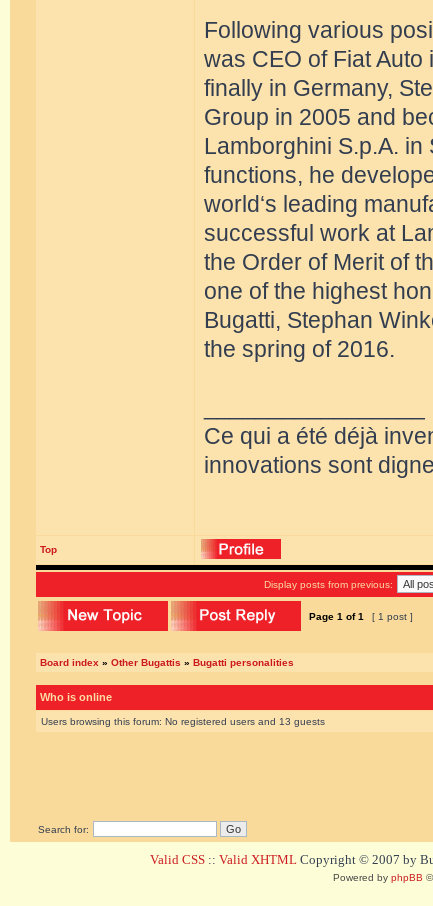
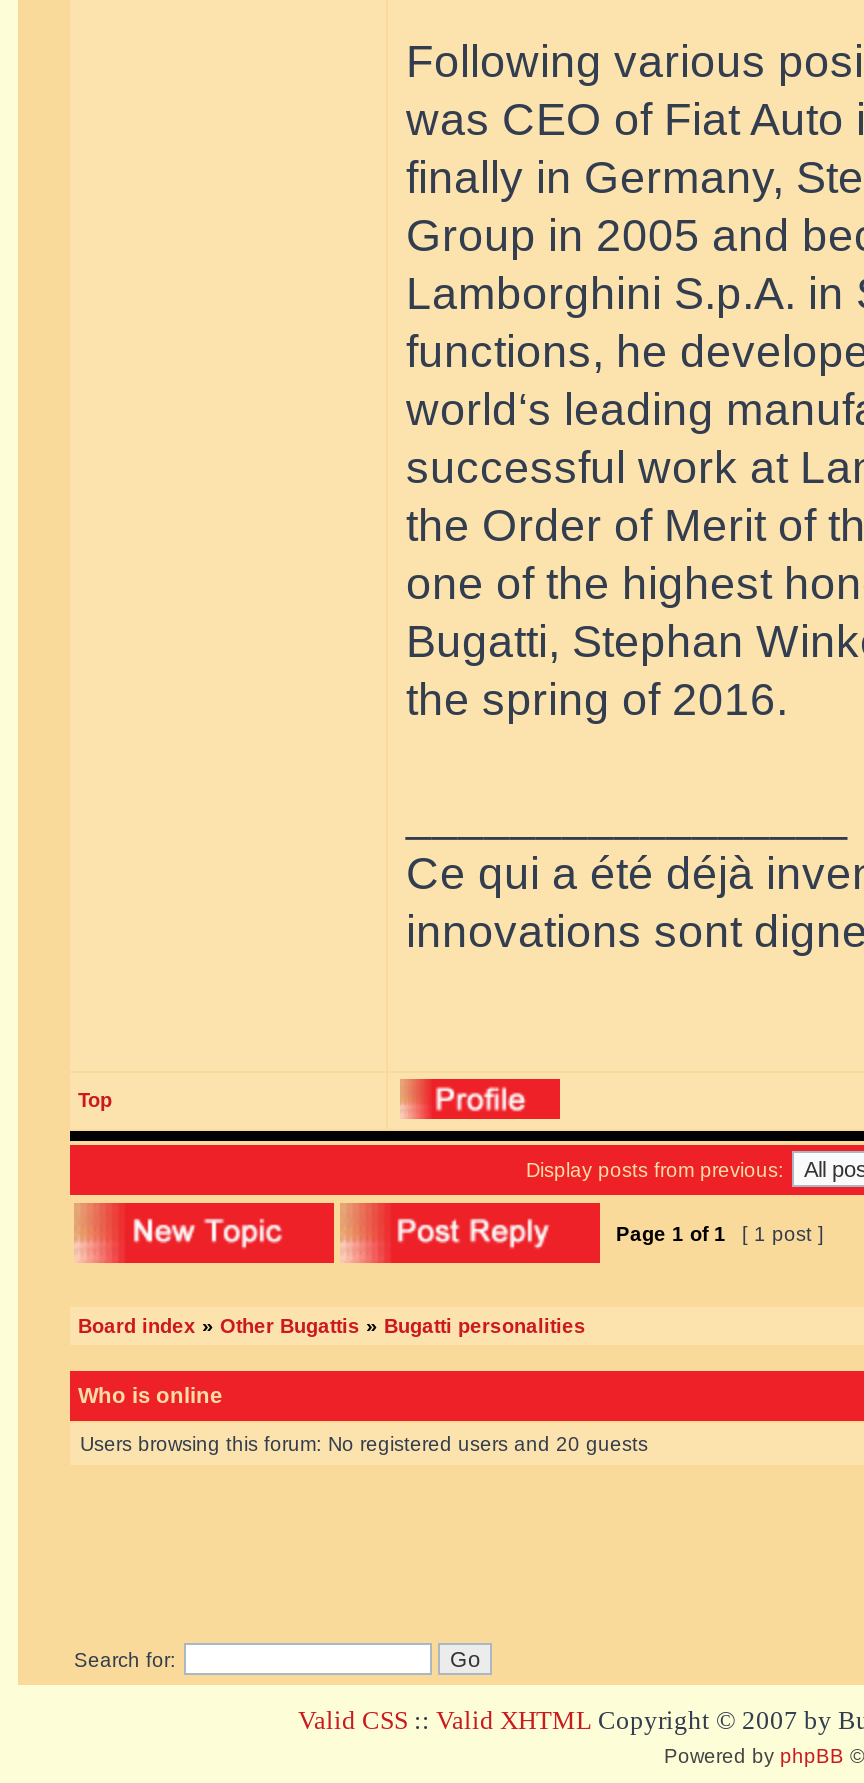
[41,716,325,727] Users browsing this forum: No registered users and 13 guests -> [80,1433,648,1455] Users browsing this forum: No registered users and 20 guests

